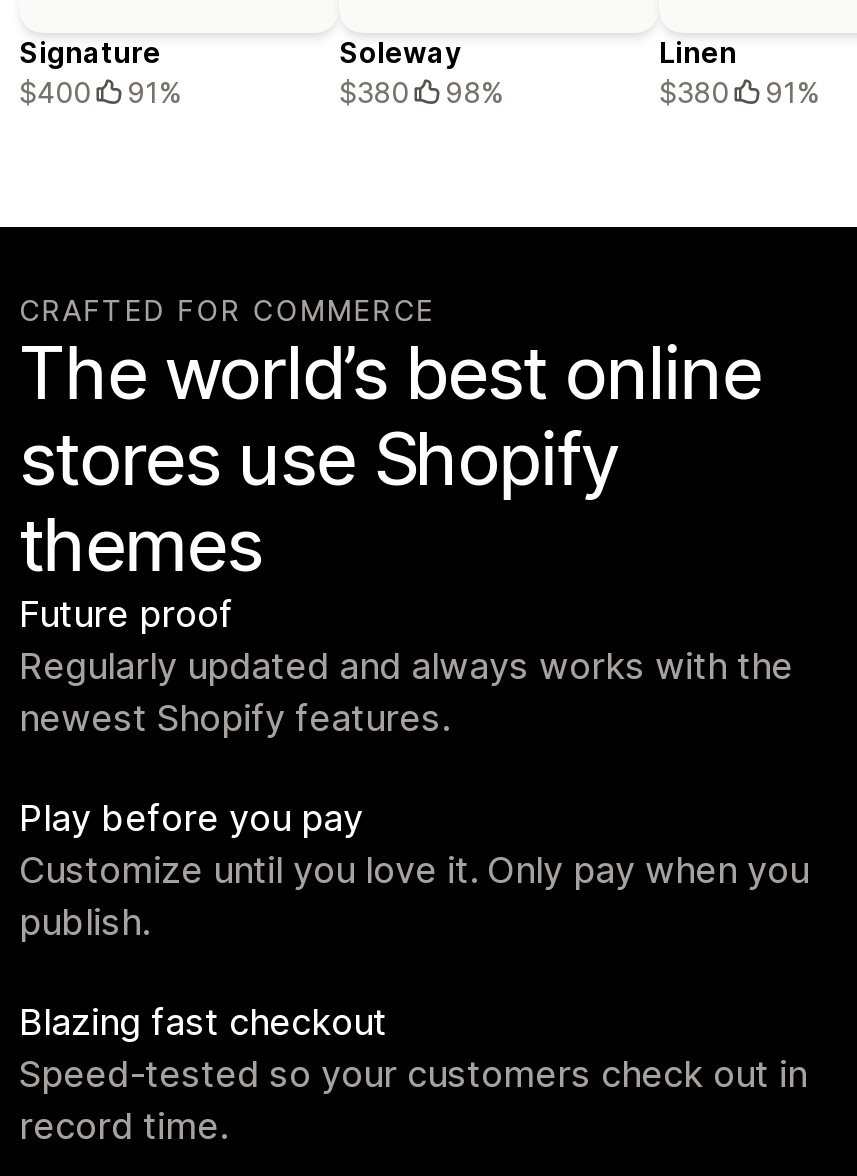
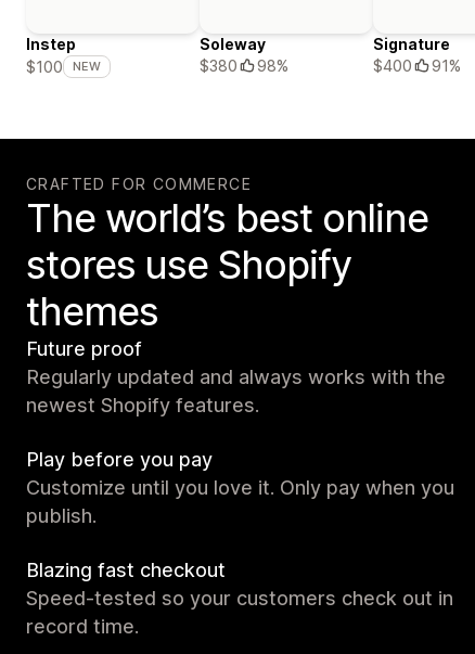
[19,36,181,110] Signature | $400 | 91% -> [26,35,101,76] Instep | $100 | NEW
[659,36,737,110] Linen | $380 -> [373,35,450,75] Signature | $400

